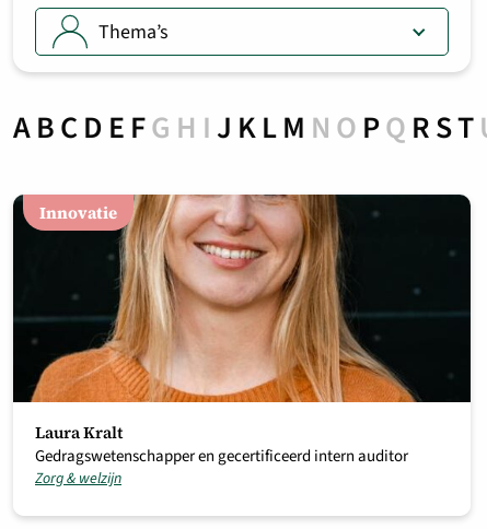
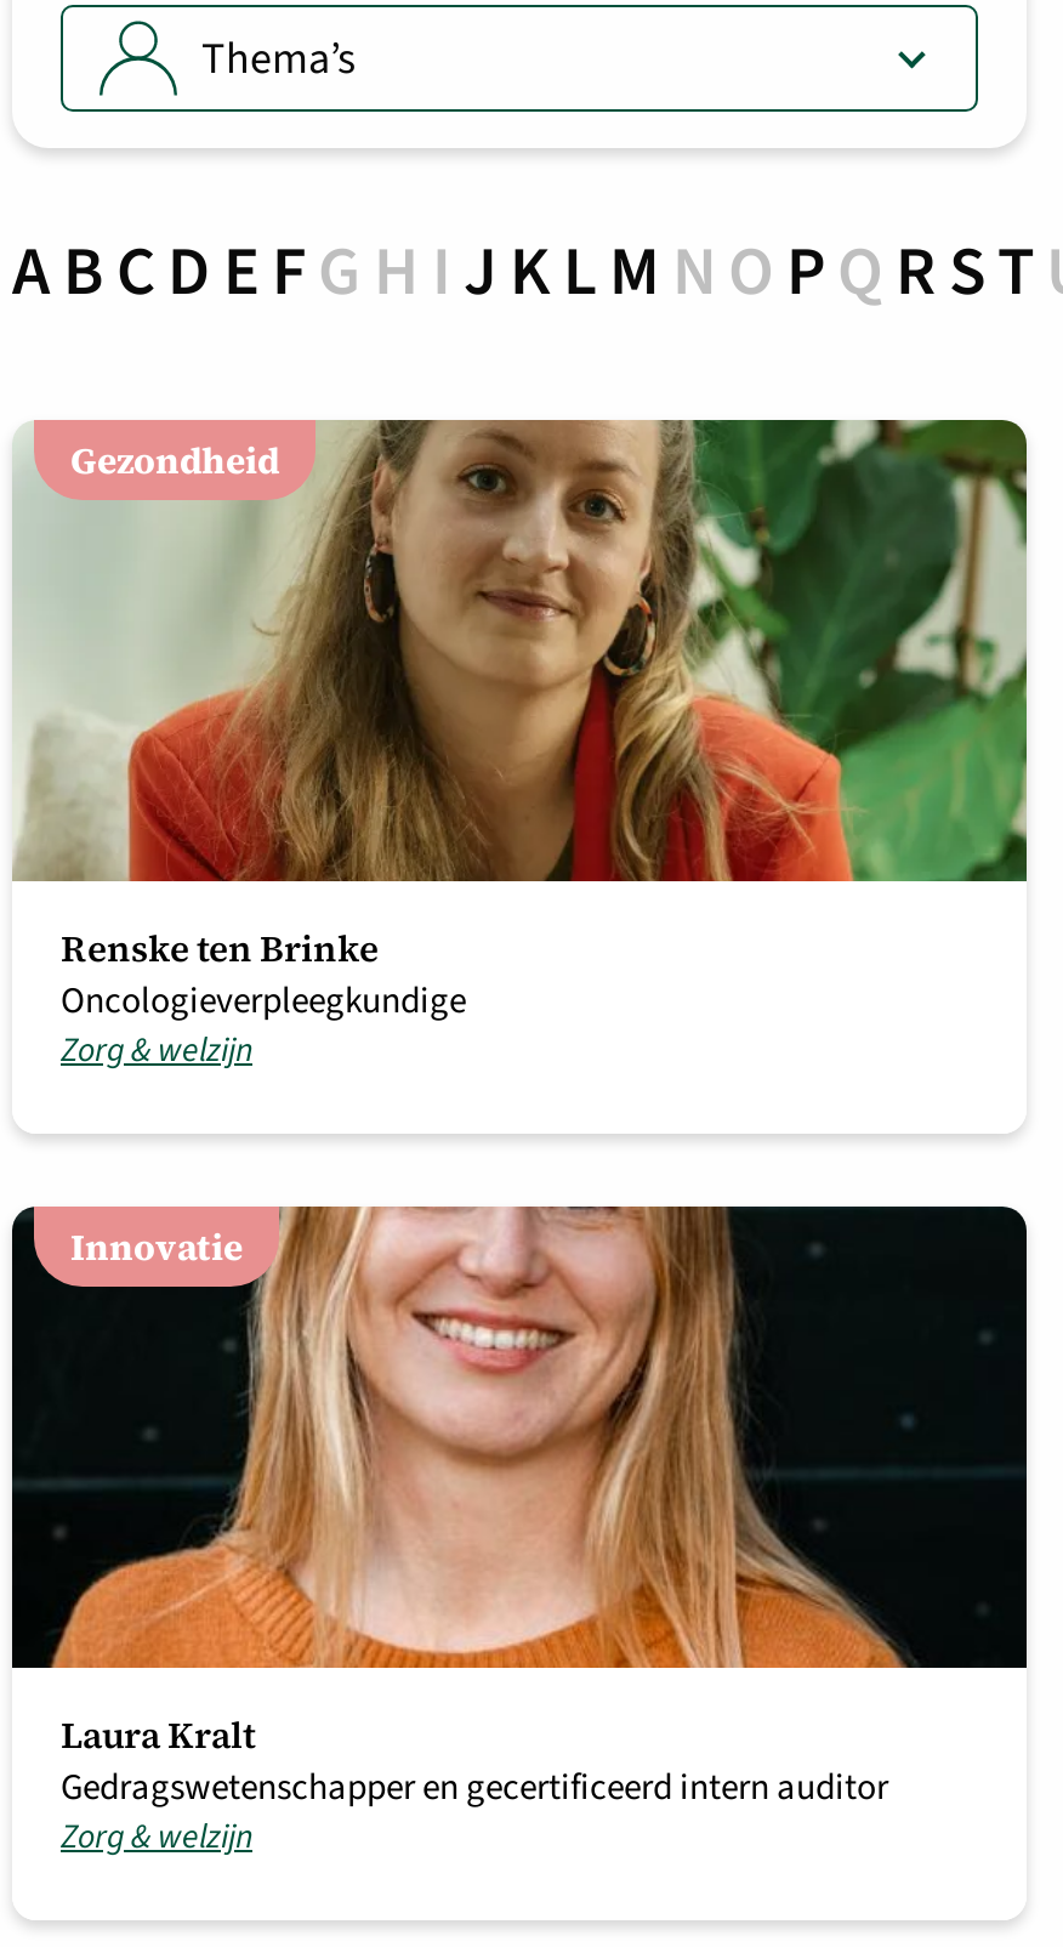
none -> [12,418,1029,884] [image] | Gezondheid
none -> [61,923,466,1075] Renske ten Brinke | Oncologieverpleegkundige | Zorg & welzijn

